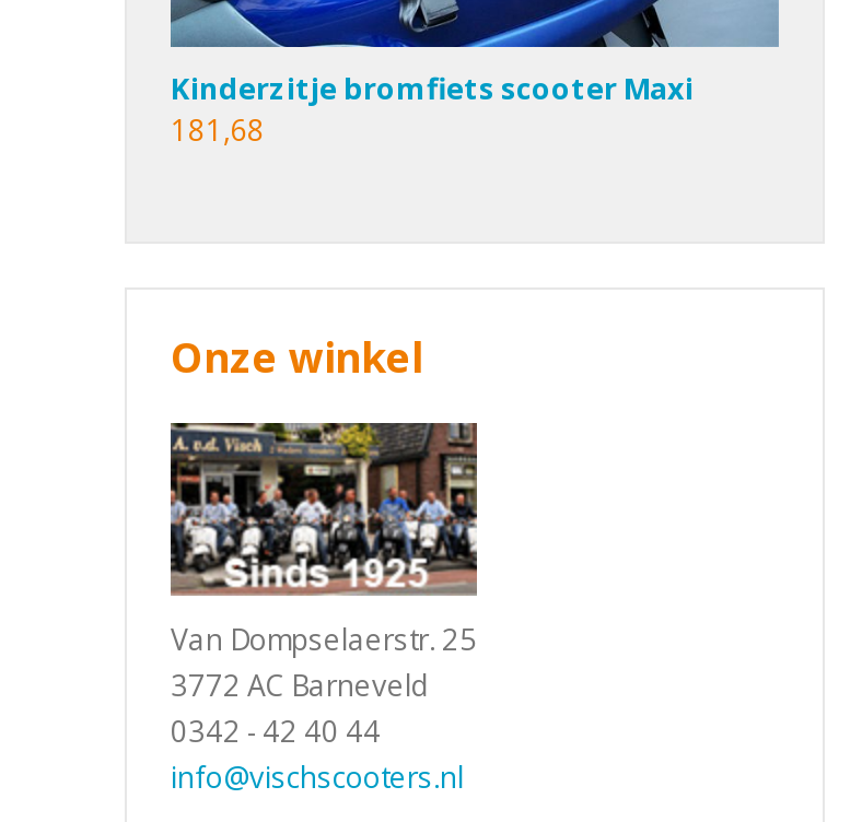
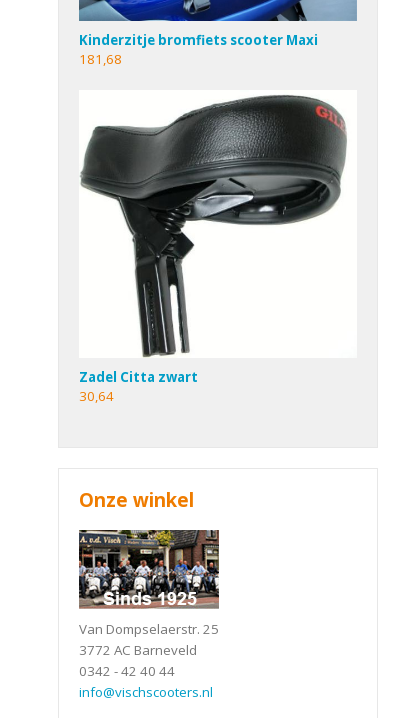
none -> [79,94,348,405] [image] | Zadel Citta zwart | 30,64

